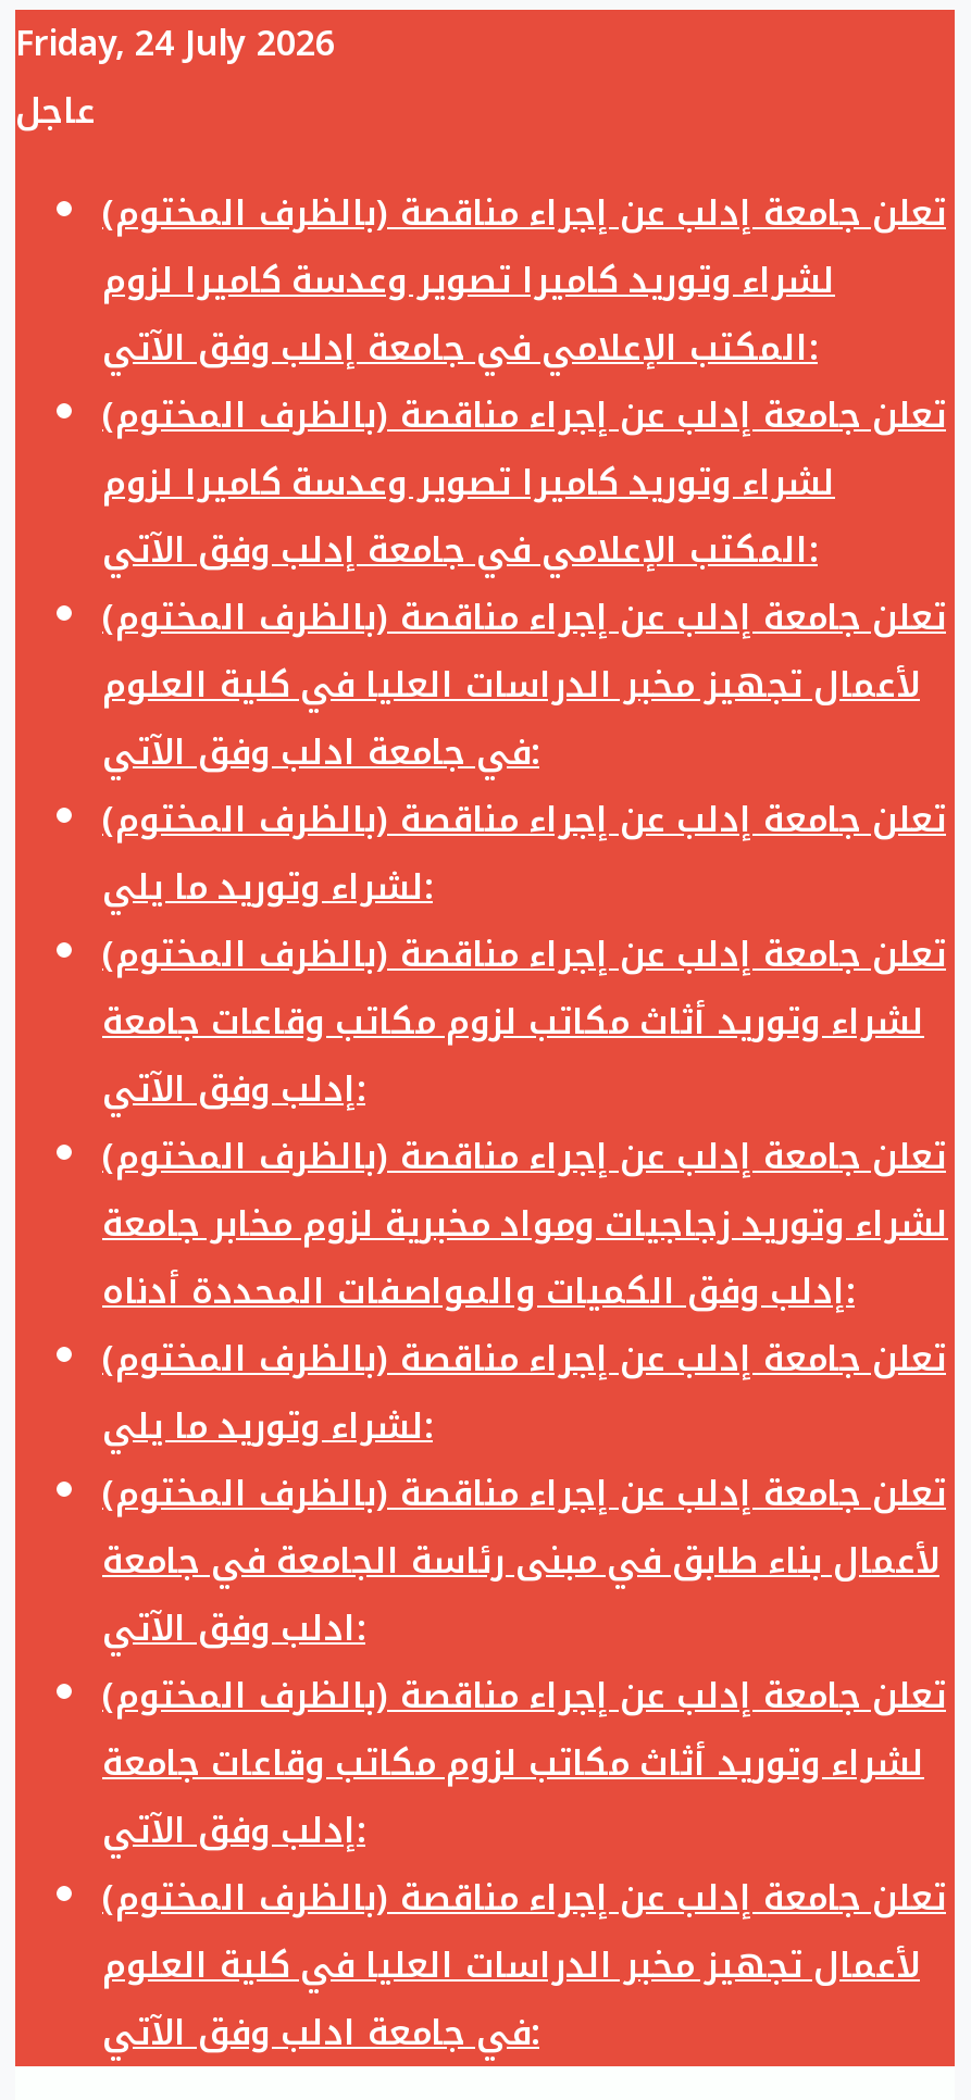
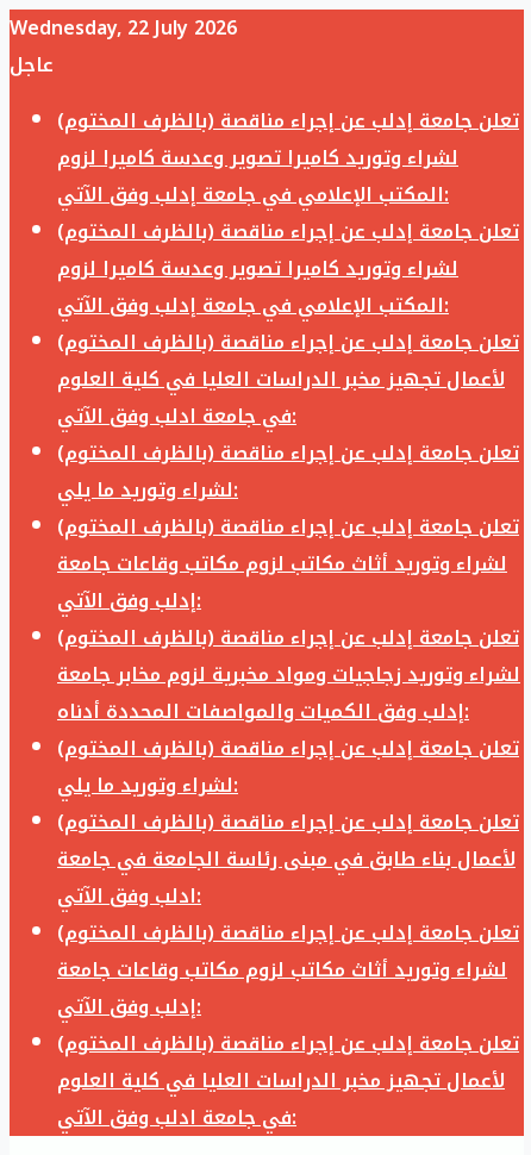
[15,10,335,77] Friday, 24 July 2026 -> [10,10,237,46] Wednesday, 22 July 2026

